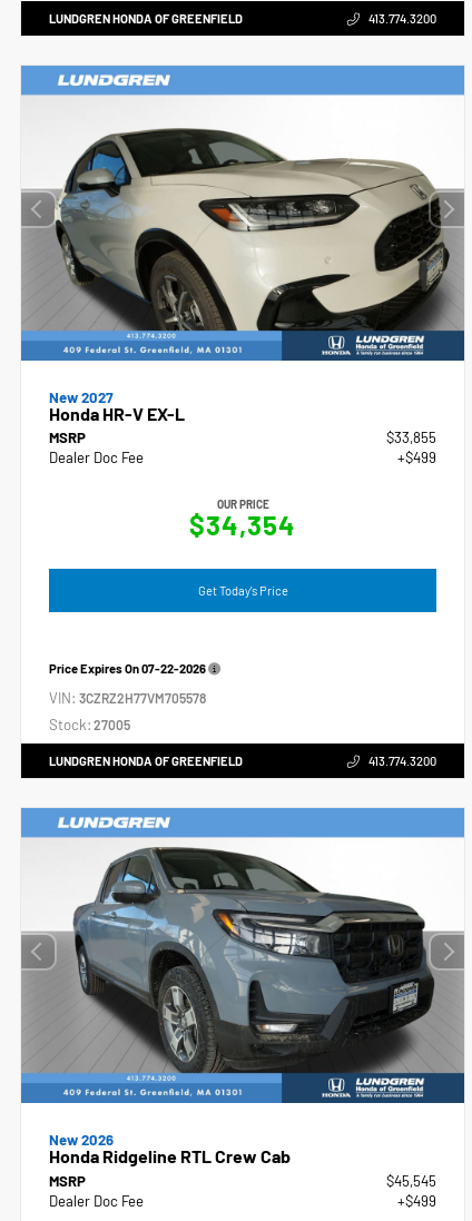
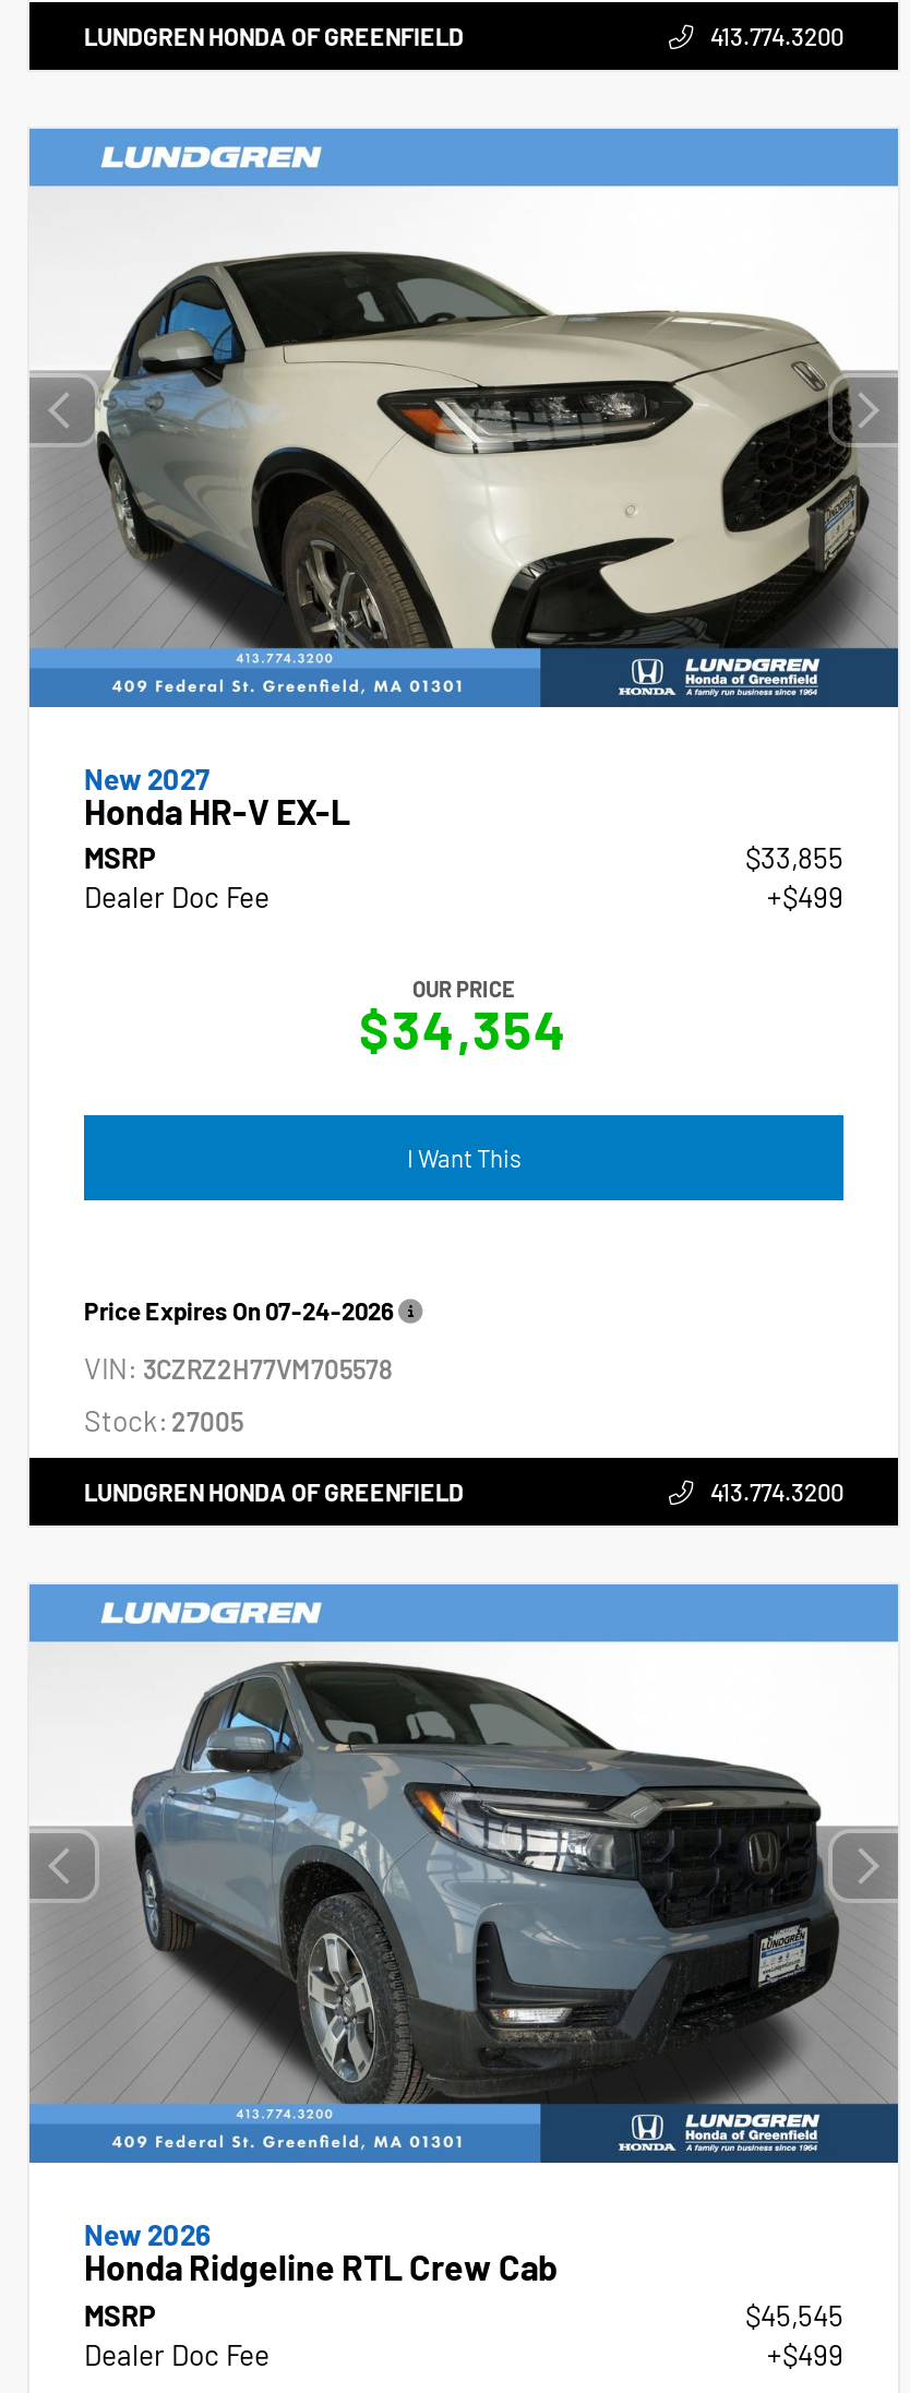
[198,583,288,597] Get Today's Price -> [407,1143,520,1171] I Want This
[49,661,206,675] Price Expires On 07-22-2026 -> [84,1296,394,1324] Price Expires On 07-24-2026

